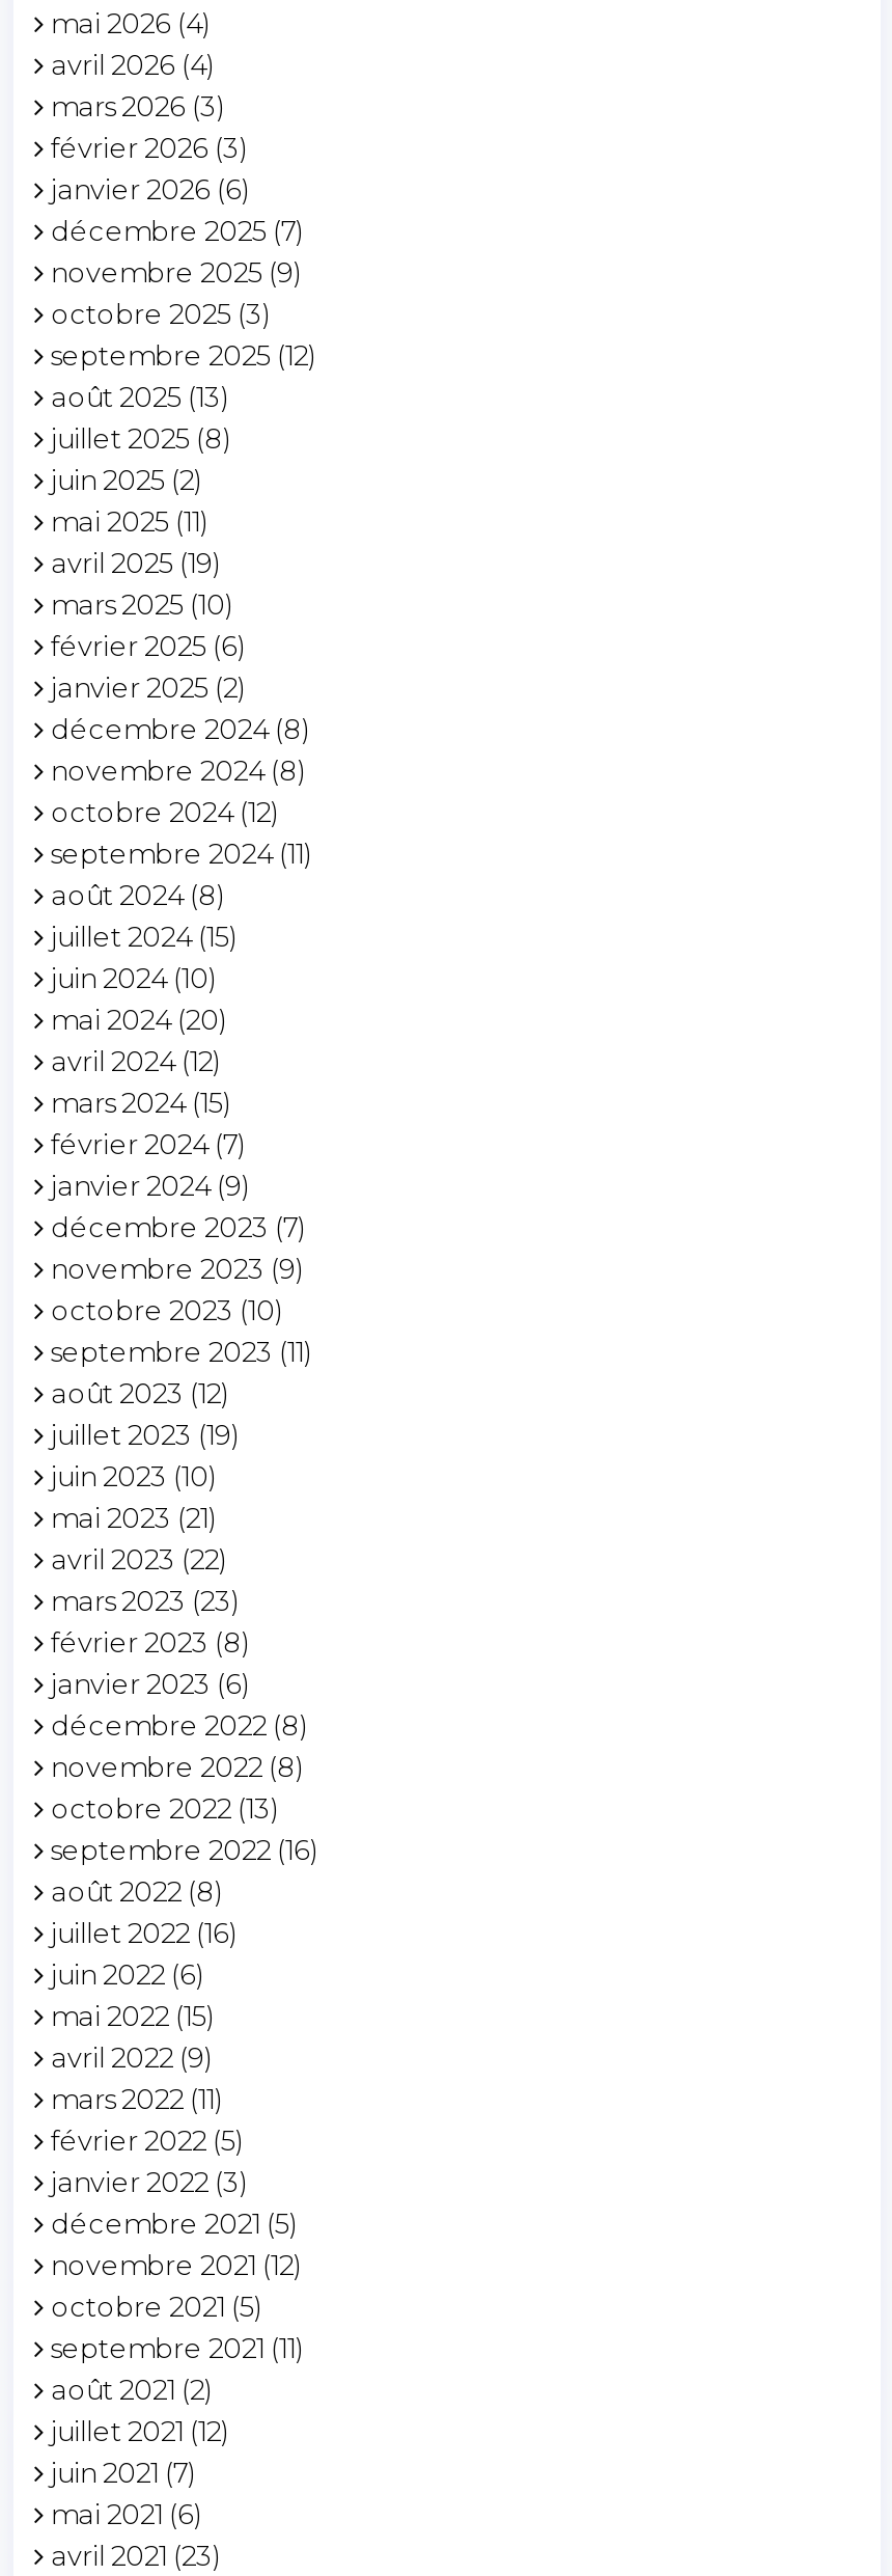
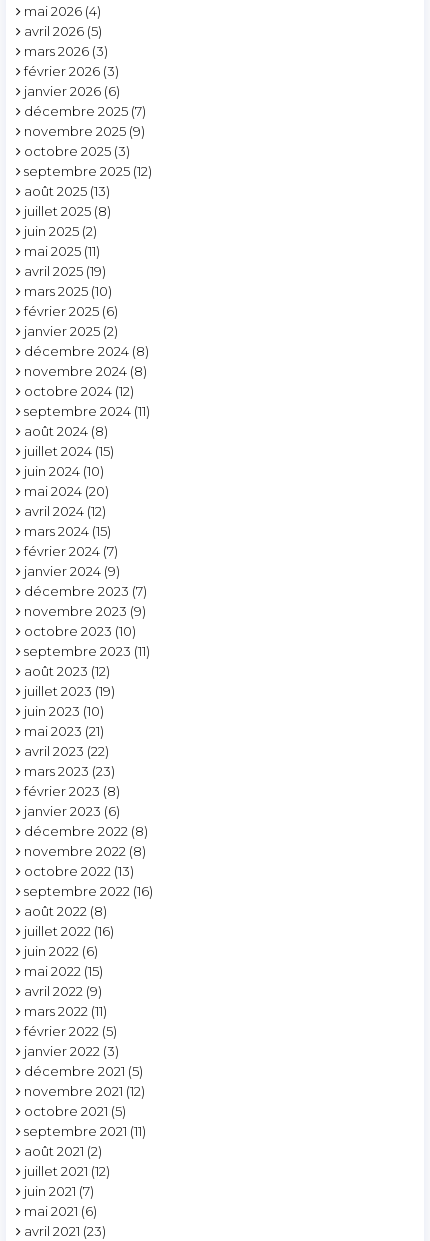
[51,47,215,80] avril 2026 (4) -> [24,23,102,39] avril 2026 (5)

